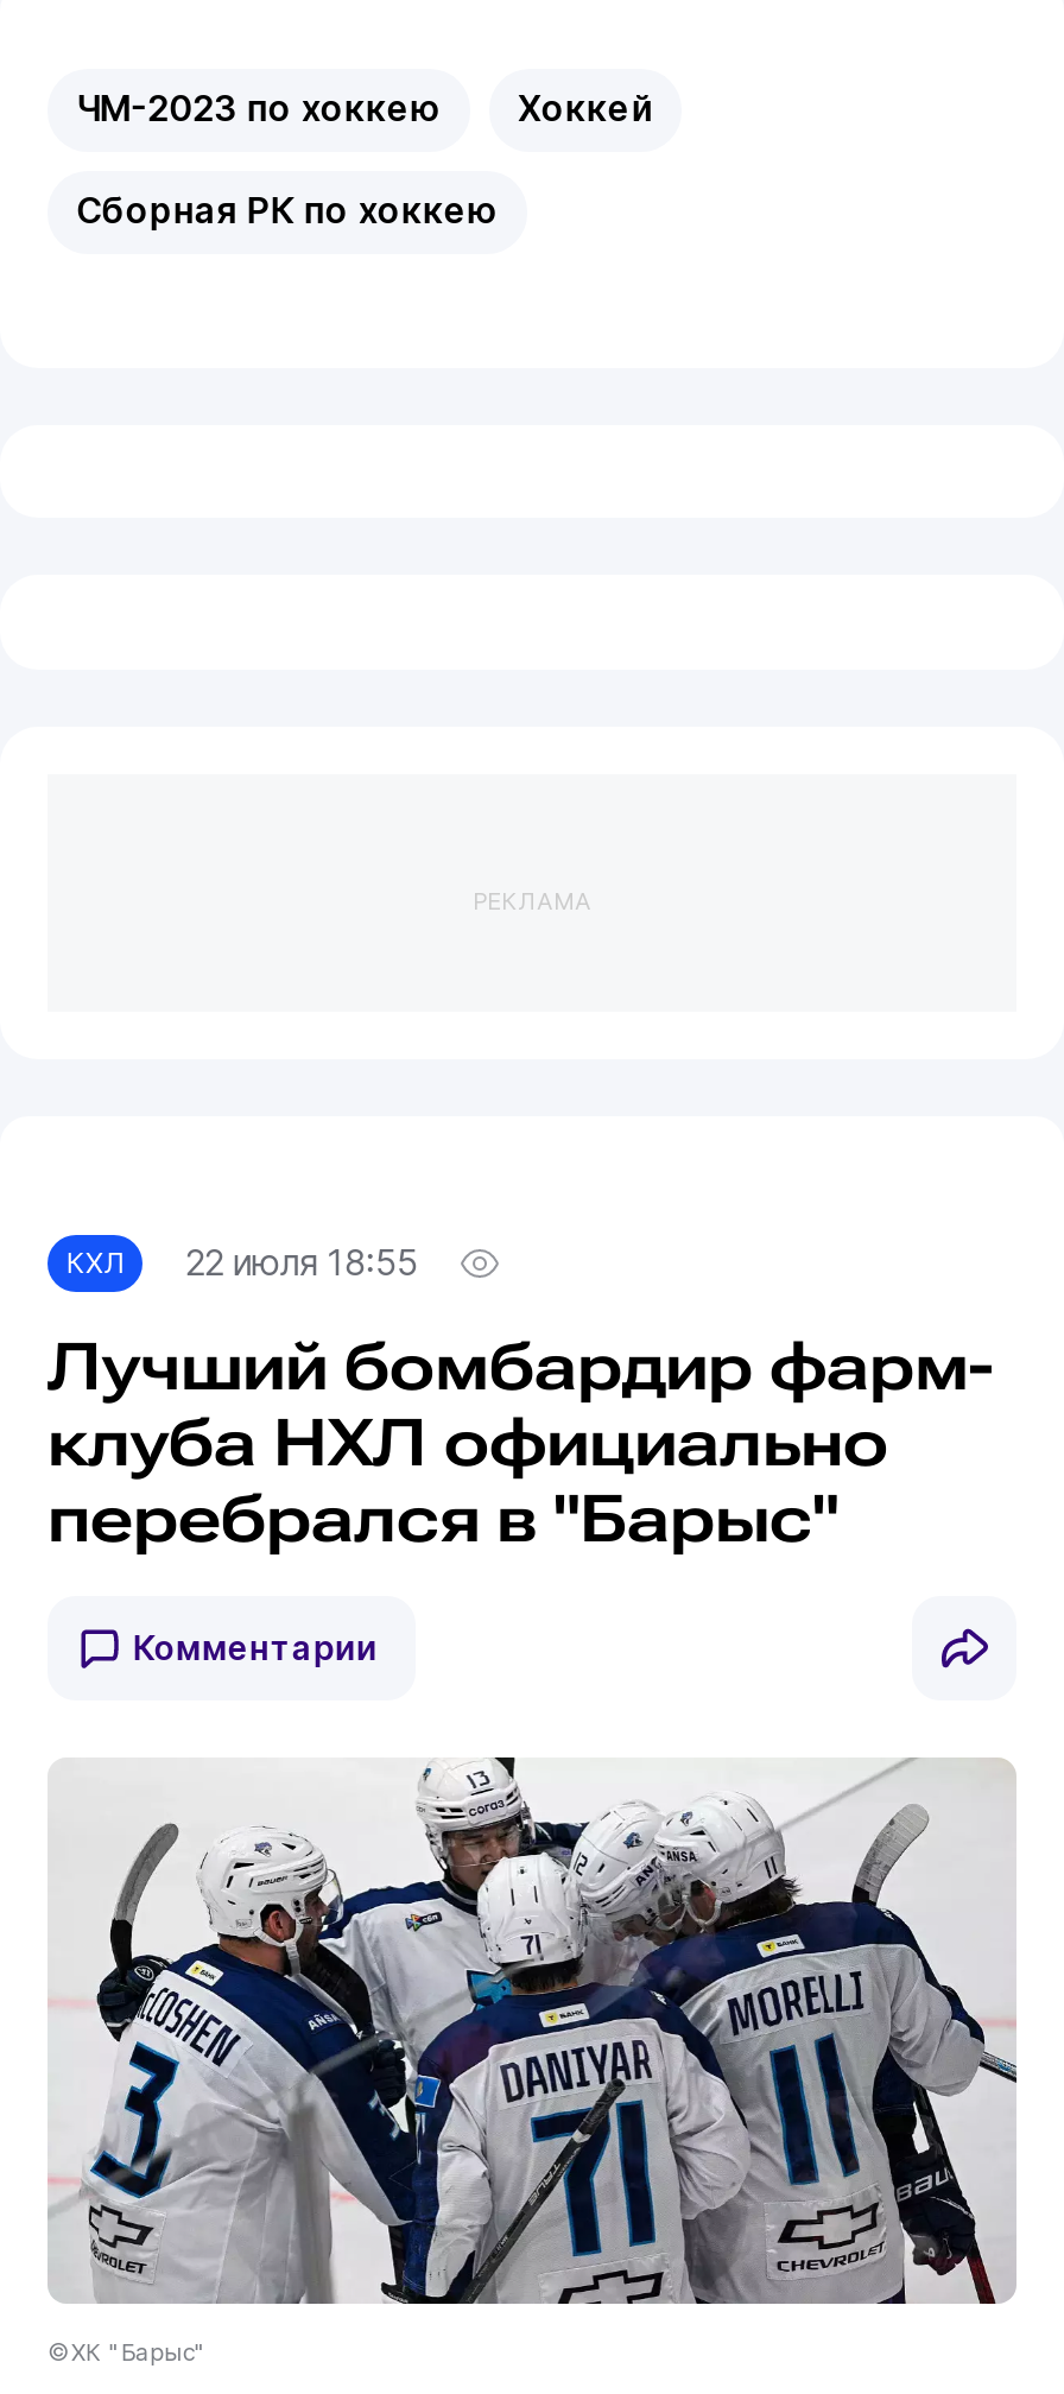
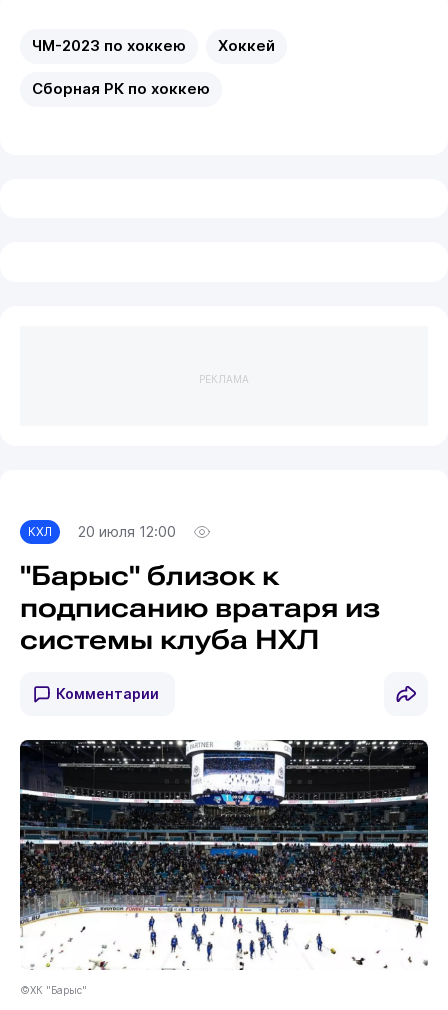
[66,1242,418,1284] КХЛ 22 июля 18:55 -> [28,523,176,541] КХЛ 20 июля 12:00
[47,1330,993,1558] Лучший бомбардир фарм- | клуба НХЛ официально | перебрался в "Барыс" -> [20,560,380,656] "Барыс" близок к | подписанию вратаря из | системы клуба НХЛ
[47,1755,1016,2306] [image] -> [19,739,429,970] [image]

